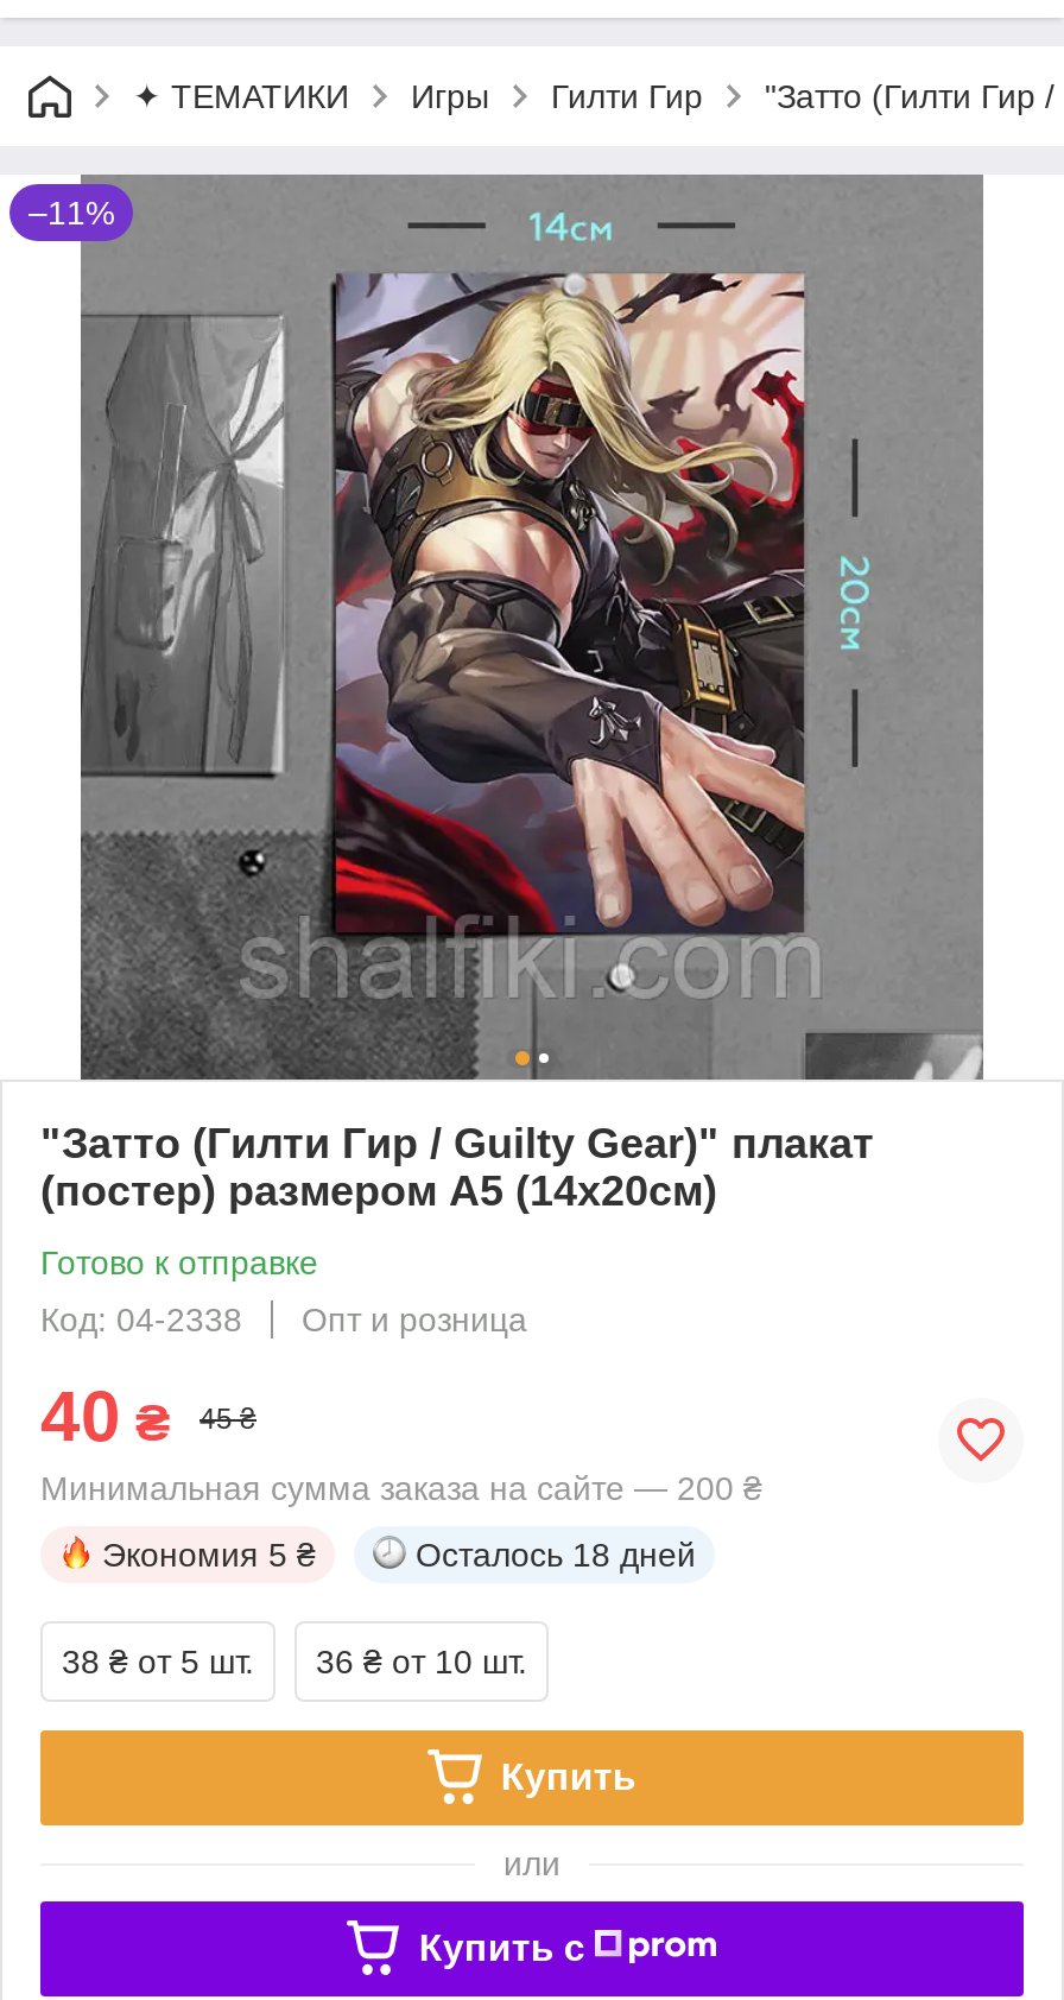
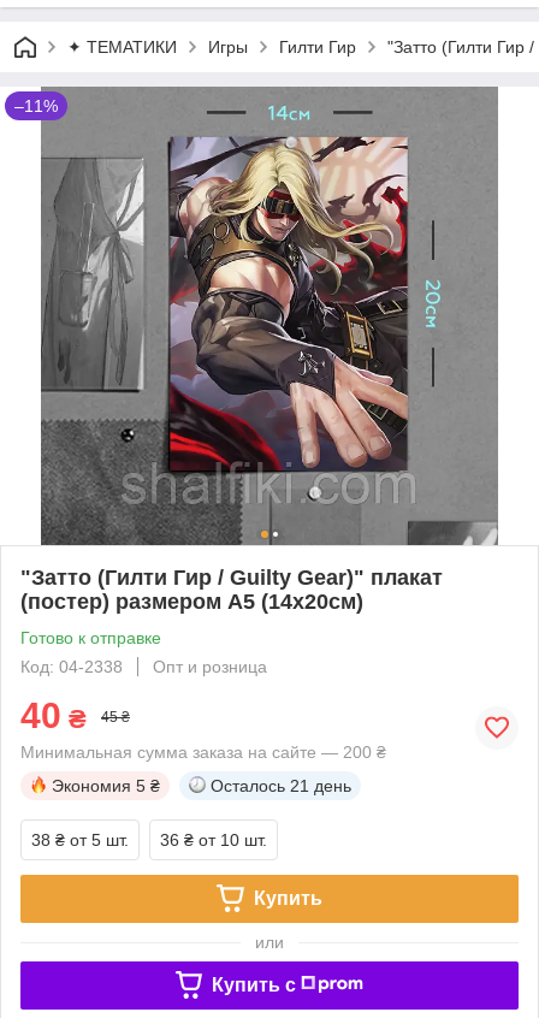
[416,1535,696,1573] Осталось 18 дней -> [211,776,351,795] Осталось 21 день

